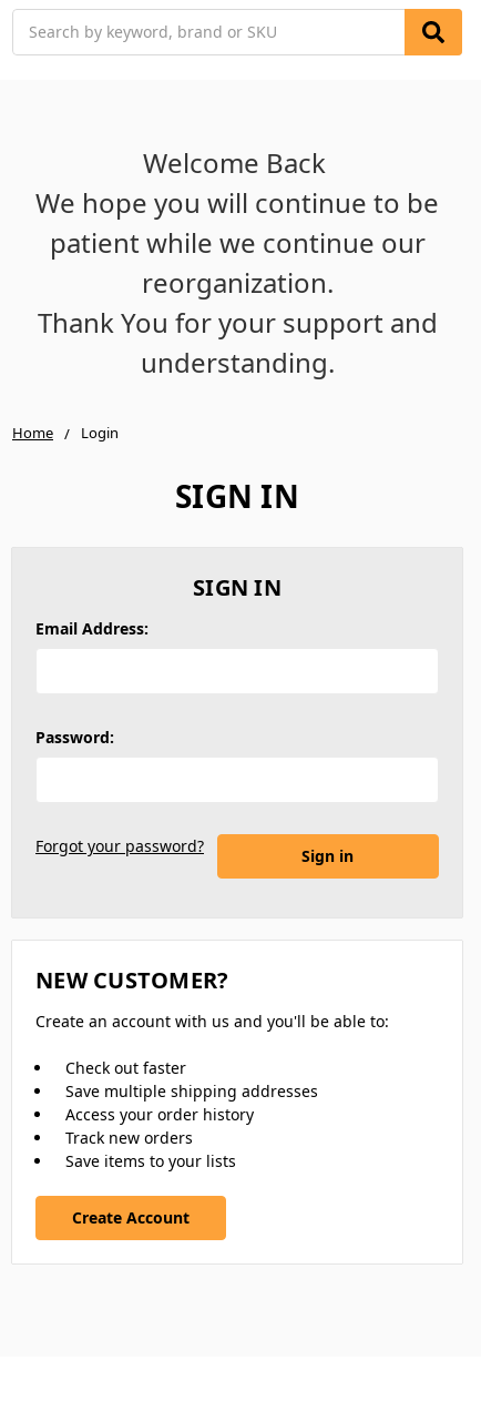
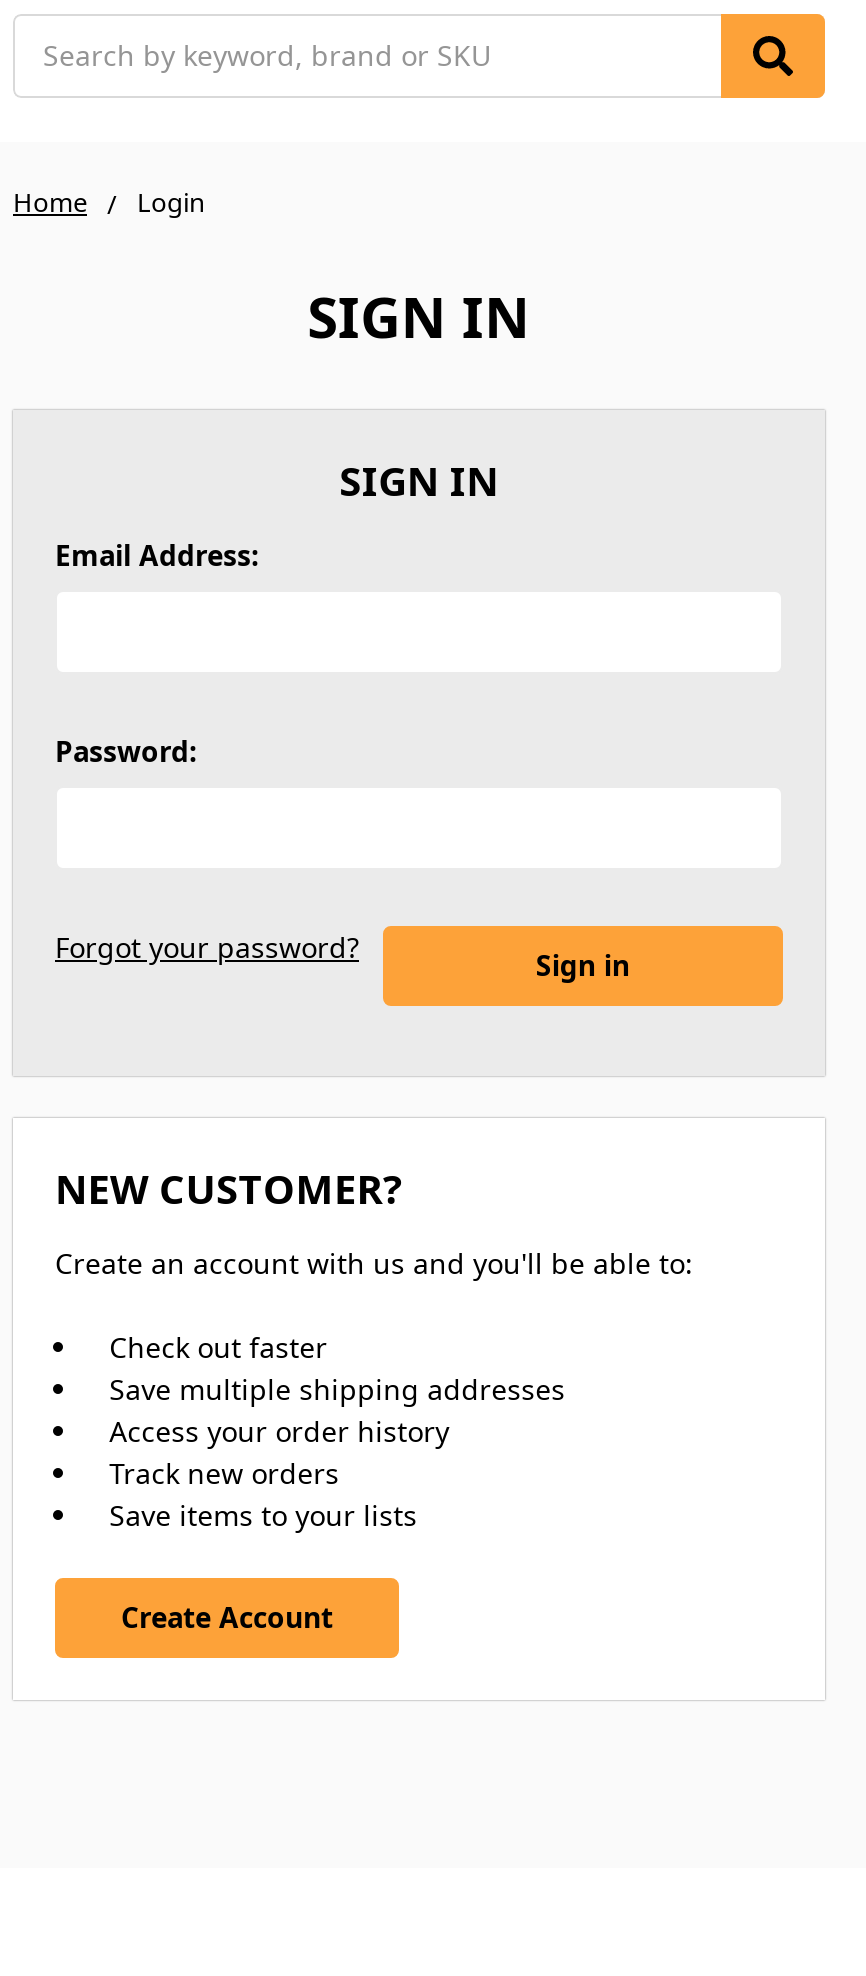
[35,144,439,380] Welcome Back | We hope you will continue to be | patient while we continue our | reorganization. | Thank You for your support and | understanding. -> none

